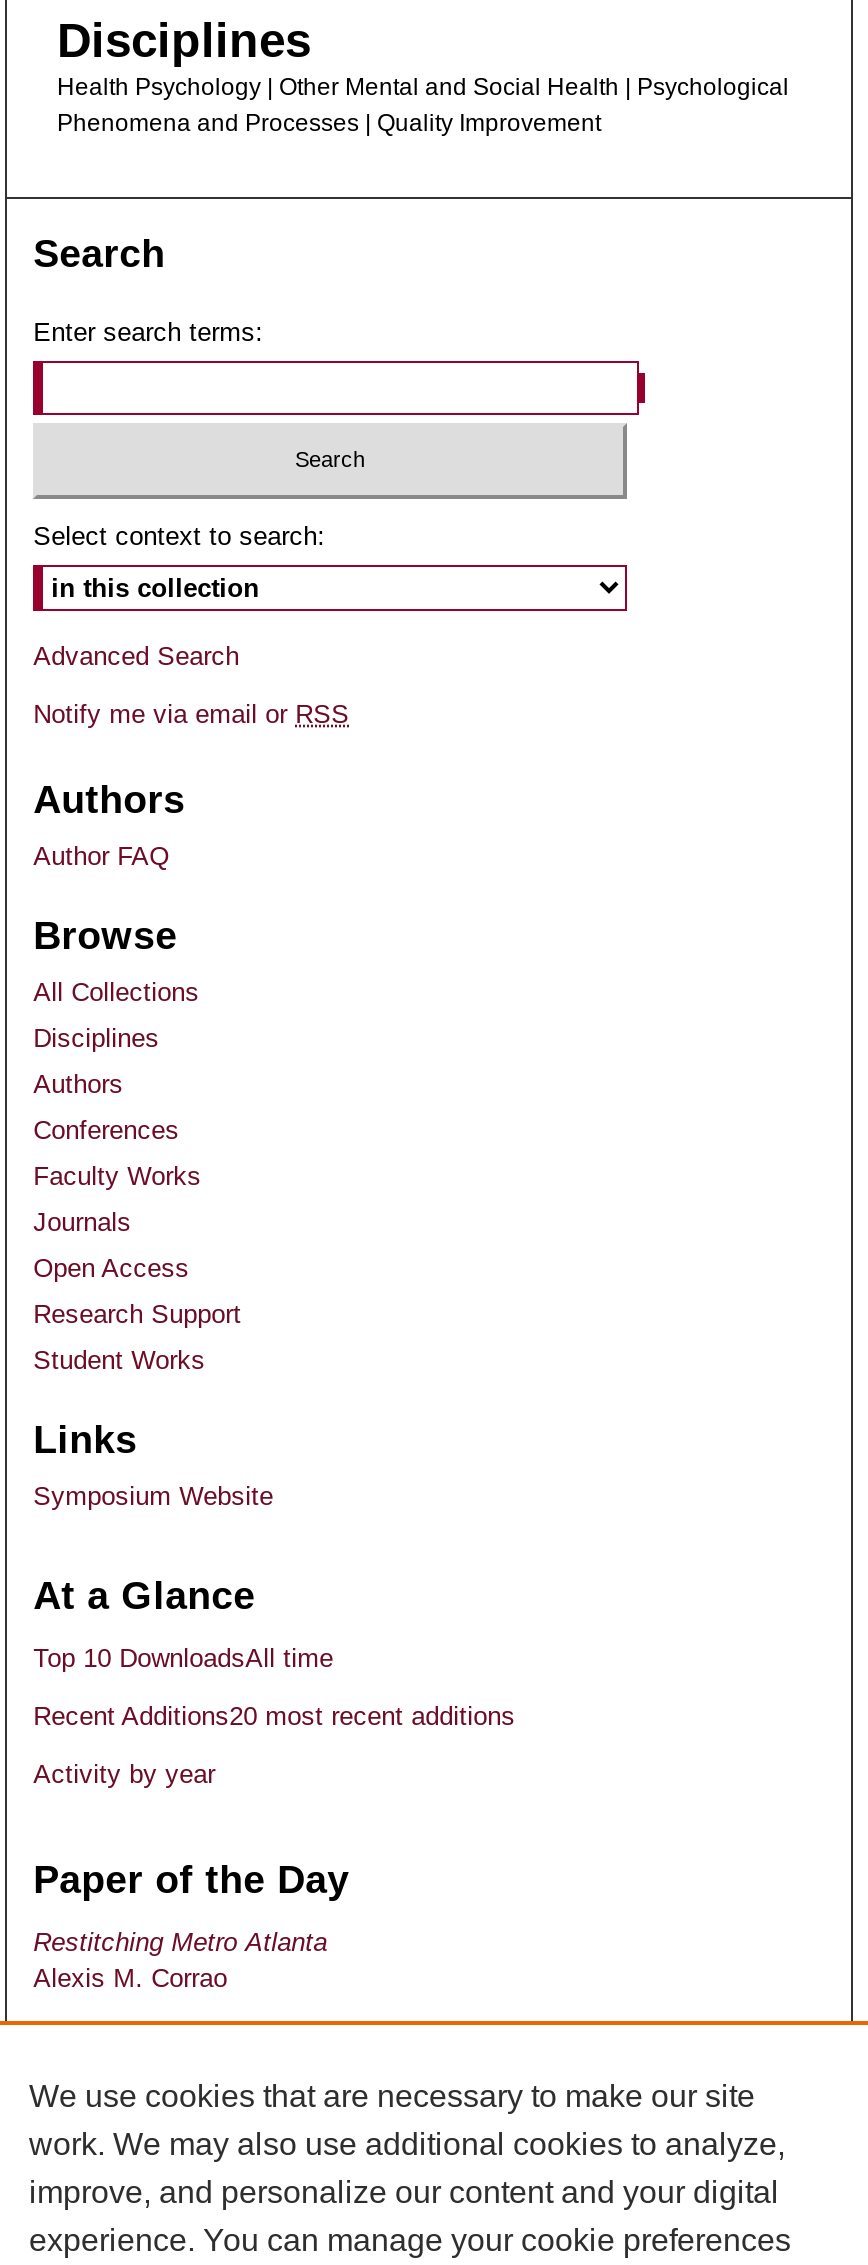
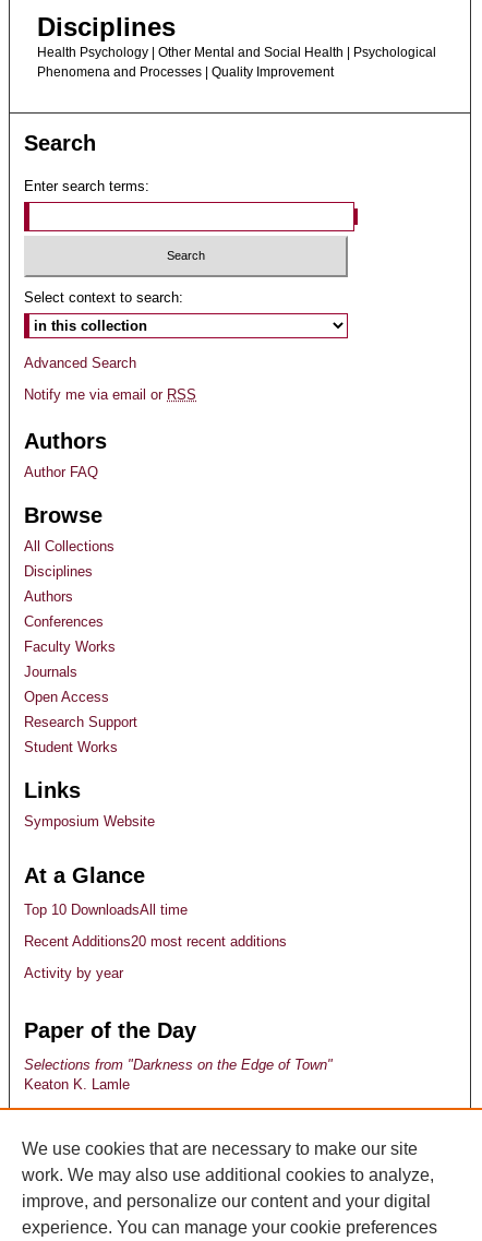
[33,1926,327,1992] Restitching Metro Atlanta | Alexis M. Corrao -> [24,1056,333,1092] Selections from "Darkness on the Edge of Town" | Keaton K. Lamle

